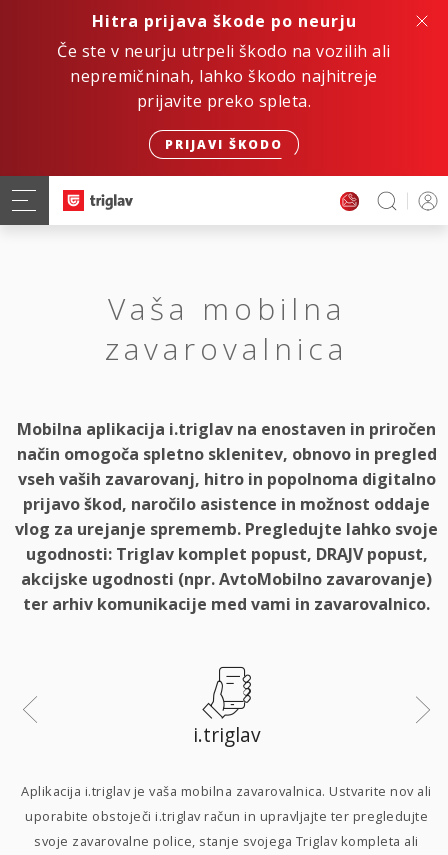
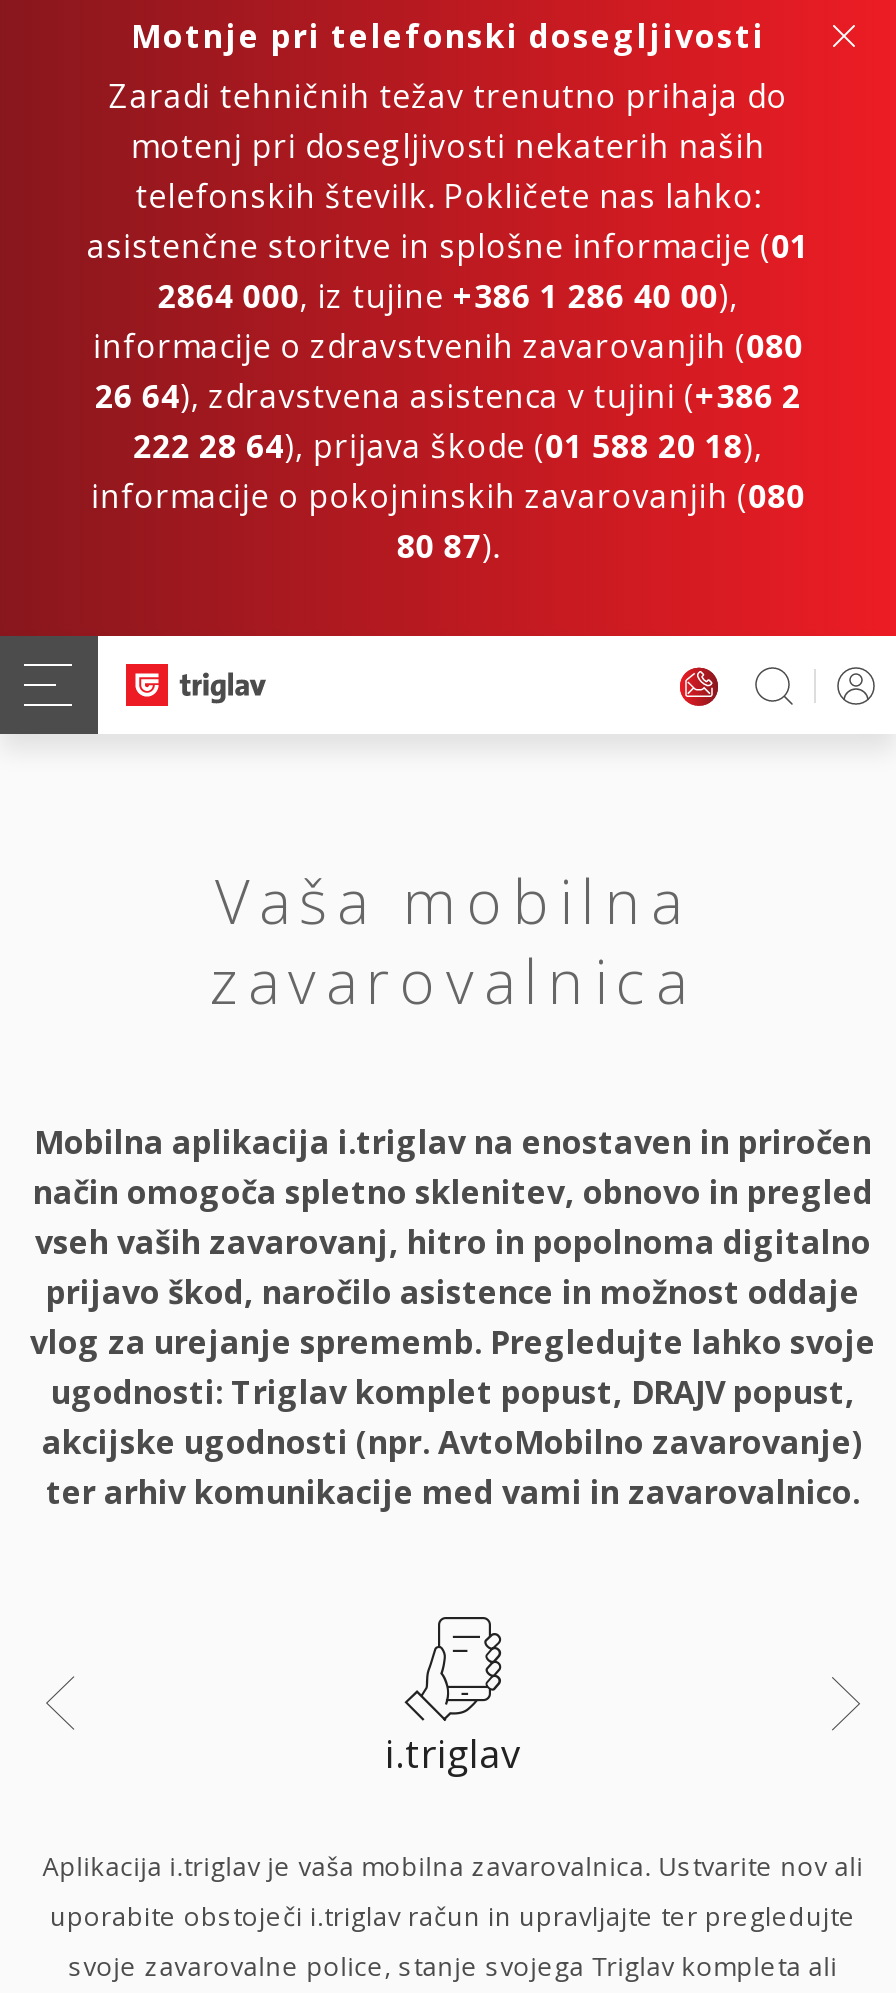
[57,10,391,153] Hitra prijava škode po neurju | Če ste v neurju utrpeli škodo na vozilih ali | nepremičninah, lahko škodo najhitreje | prijavite preko spleta. | PRIJAVI ŠKODO -> [87,14,809,568] Motnje pri telefonski dosegljivosti | Zaradi tehničnih težav trenutno prihaja do | motenj pri dosegljivosti nekaterih naših | telefonskih številk. Pokličete nas lahko: | asistenčne storitve in splošne informacije (01 | 2864 000, iz tujine +386 1 286 40 00), | informacije o zdravstvenih zavarovanjih (080 | 26 64), zdravstvena asistenca v tujini (+386 2 | 222 28 64), prijava škode (01 588 20 18), | informacije o pokojninskih zavarovanjih (080 | 80 87).

